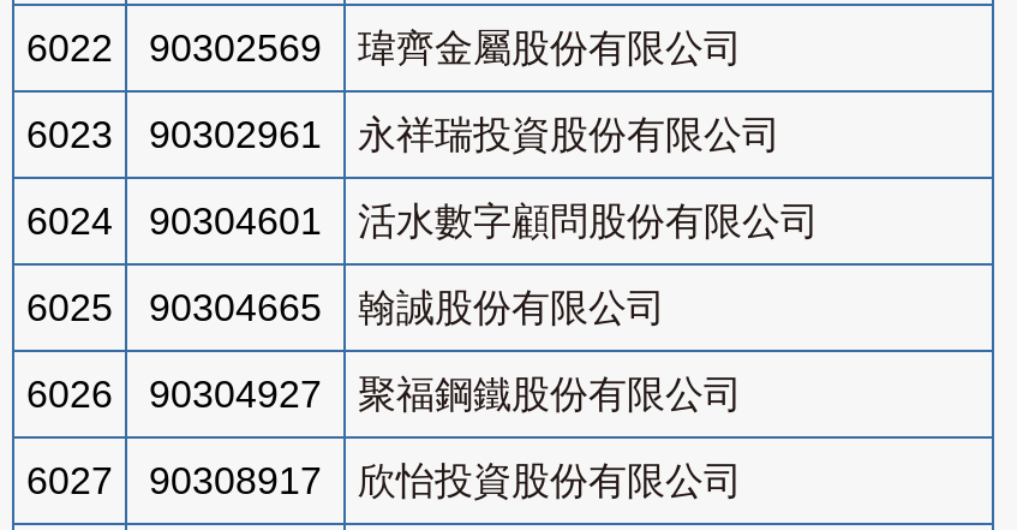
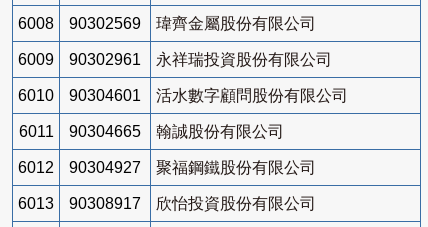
[26,27,742,68] 6022 90302569 瑋齊金屬股份有限公司 -> [18,15,316,32] 6008 90302569 瑋齊金屬股份有限公司
[26,114,780,155] 6023 90302961 永祥瑞投資股份有限公司 -> [18,51,332,68] 6009 90302961 永祥瑞投資股份有限公司
[26,200,819,241] 6024 90304601 活水數字顧問股份有限公司 -> [18,87,348,104] 6010 90304601 活水數字顧問股份有限公司
[26,287,665,328] 6025 90304665 翰誠股份有限公司 -> [18,123,284,140] 6011 90304665 翰誠股份有限公司
[26,374,742,414] 6026 90304927 聚福鋼鐵股份有限公司 -> [18,159,316,176] 6012 90304927 聚福鋼鐵股份有限公司
[26,460,742,501] 6027 90308917 欣怡投資股份有限公司 -> [18,195,316,212] 6013 90308917 欣怡投資股份有限公司

